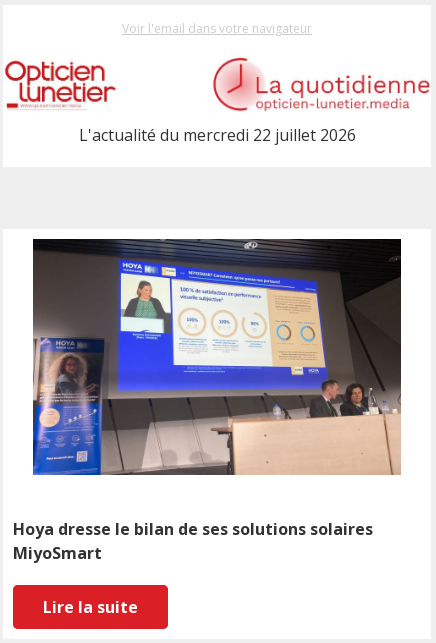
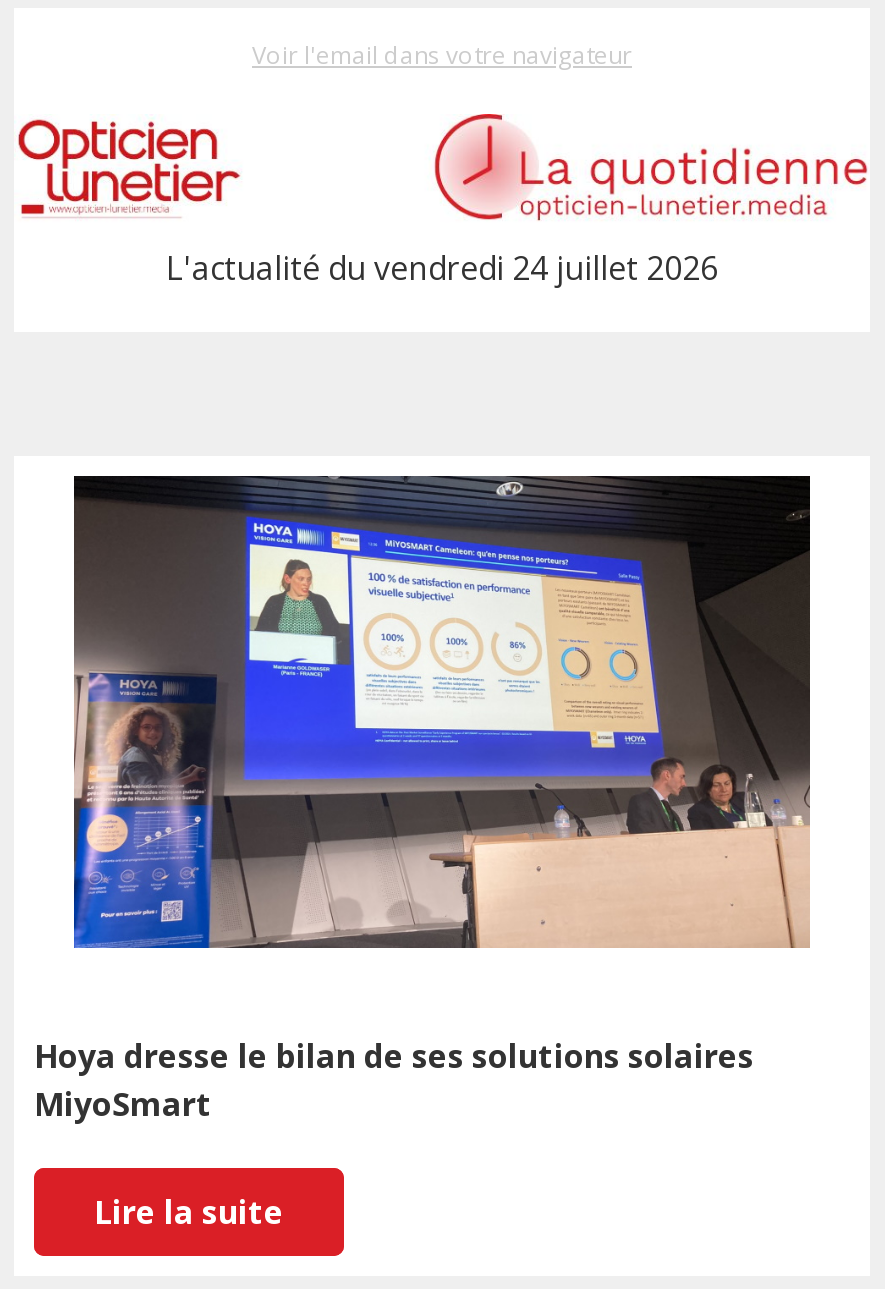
[78,124,355,146] L'actualité du mercredi 22 juillet 2026 -> [166,246,718,290] L'actualité du vendredi 24 juillet 2026

